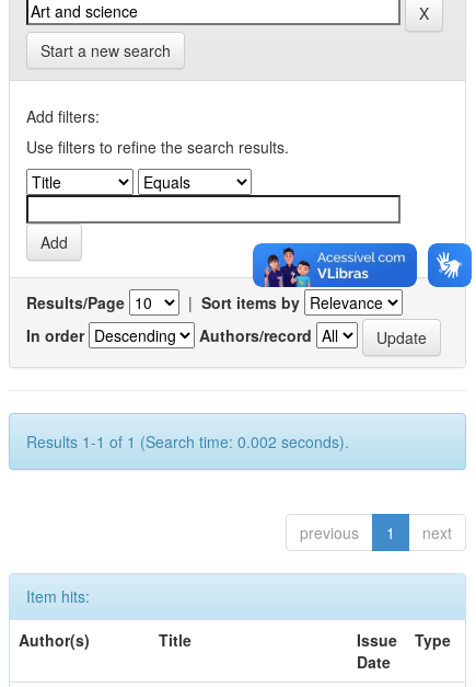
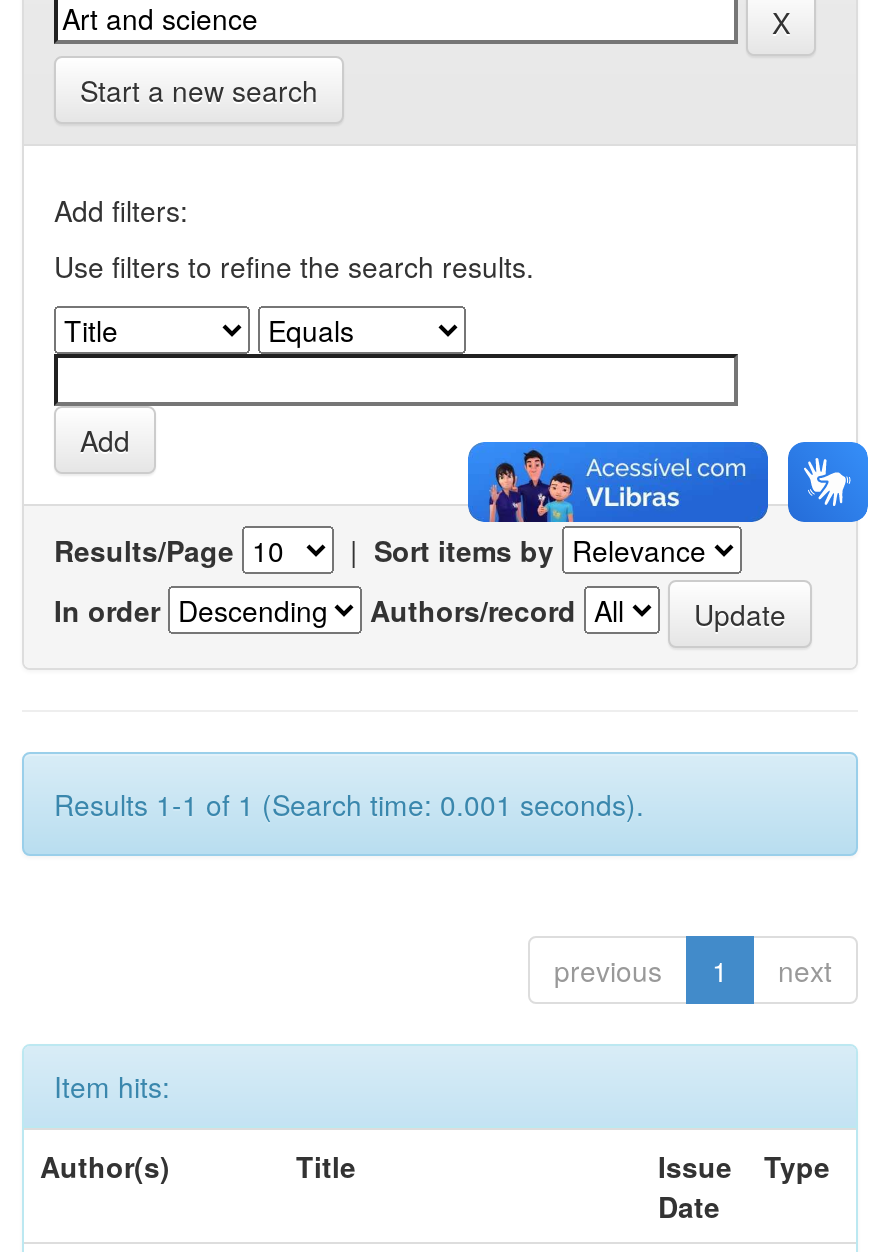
[26,431,349,453] Results 1-1 of 1 (Search time: 0.002 seconds). -> [54,784,644,824] Results 1-1 of 1 (Search time: 0.001 seconds).

